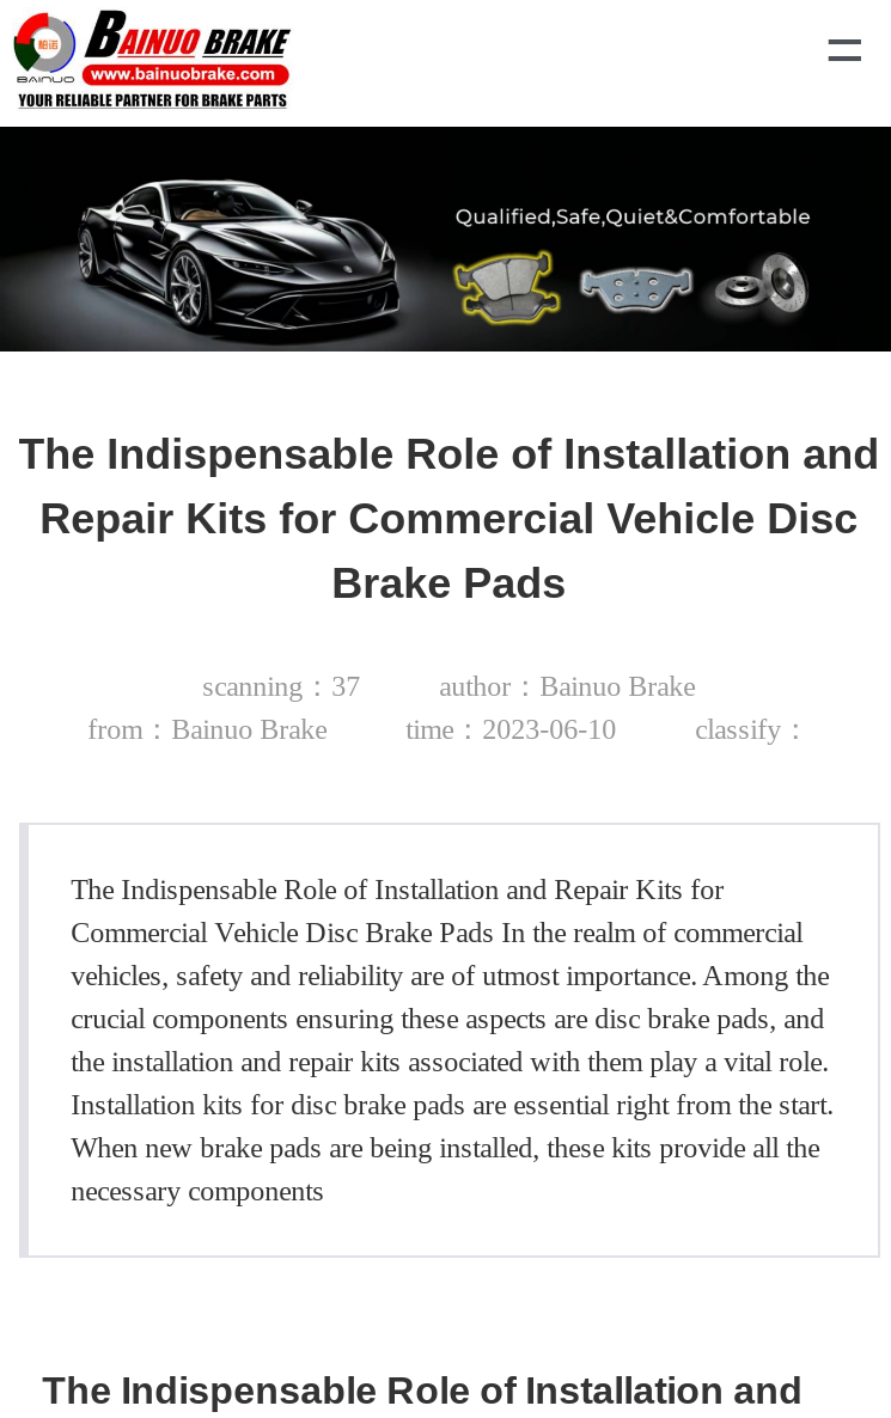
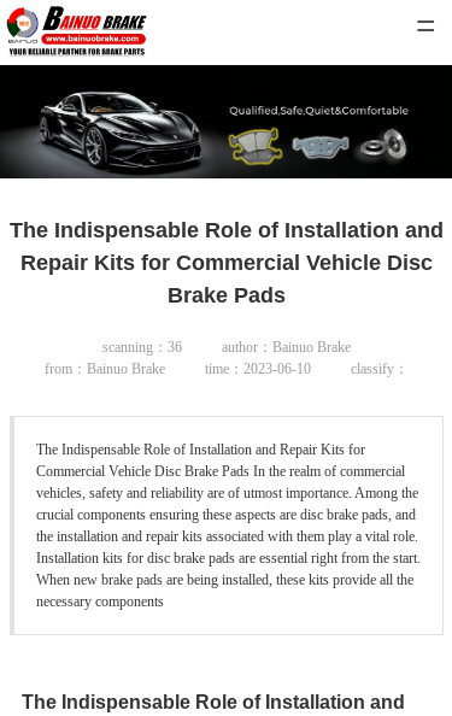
[202,669,360,703] scanning：37 -> [102,339,182,355] scanning：36

